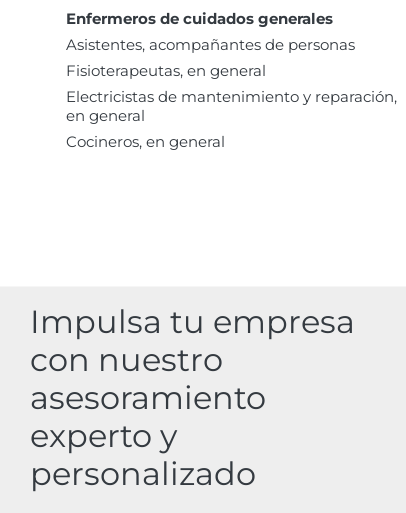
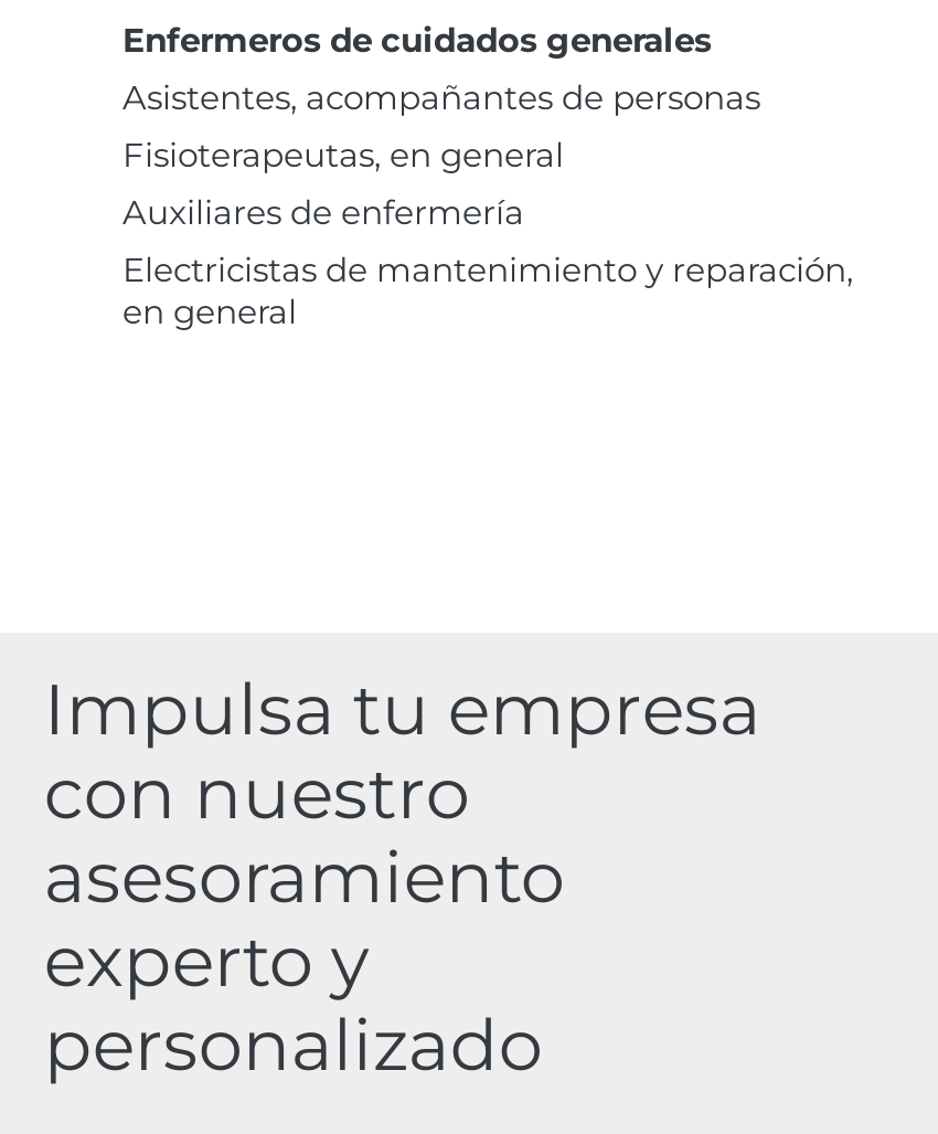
none -> [122,191,524,233] Auxiliares de enfermería
moved [66,87,397,125] -> [122,249,853,333]: Electricistas de mantenimiento y reparación, | en general
[66,132,225,151] Cocineros, en general -> none

